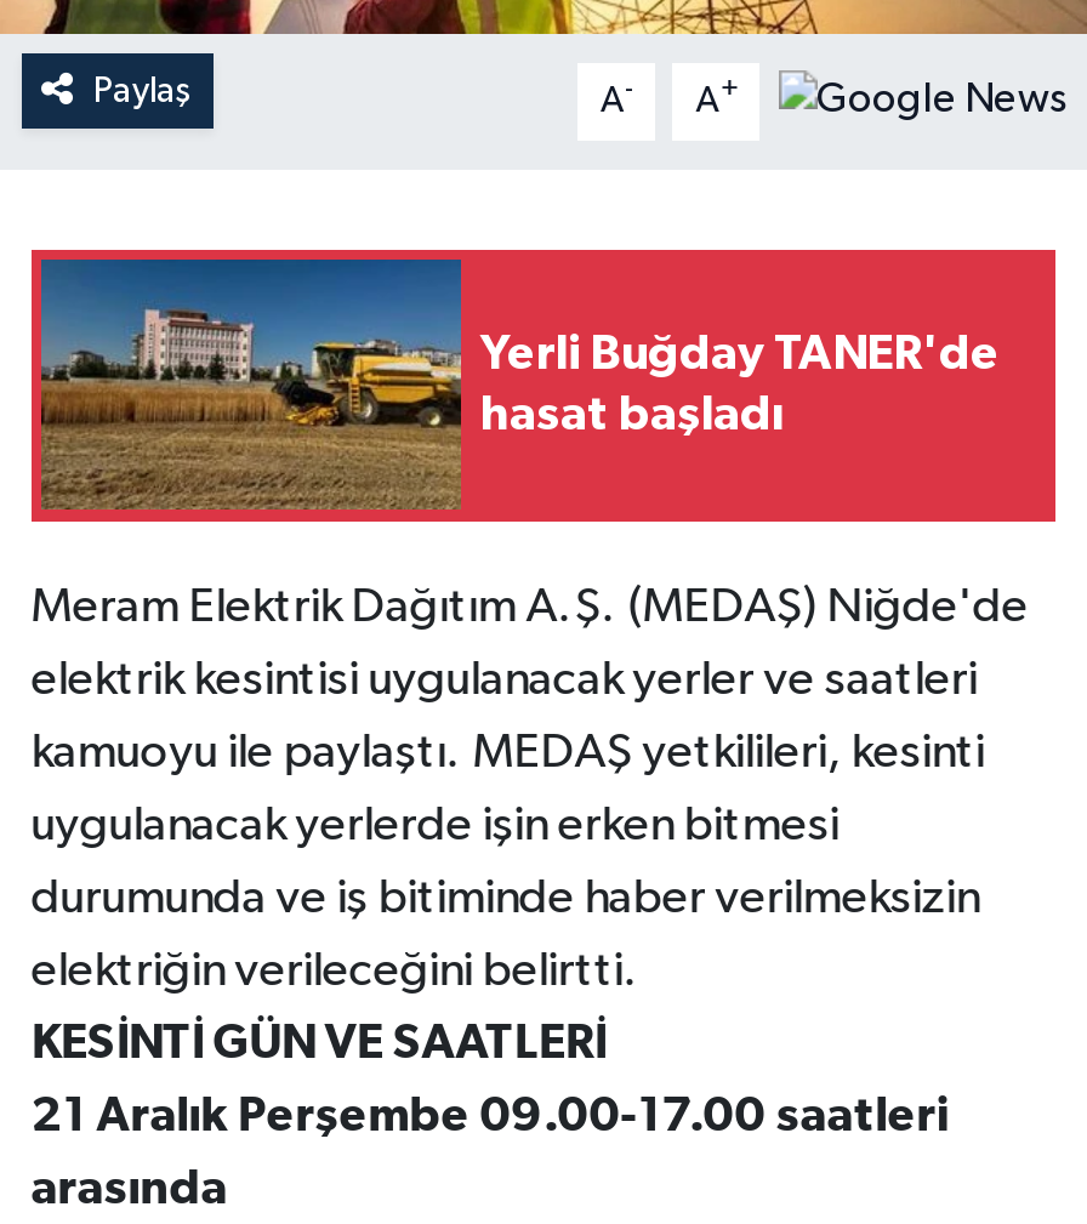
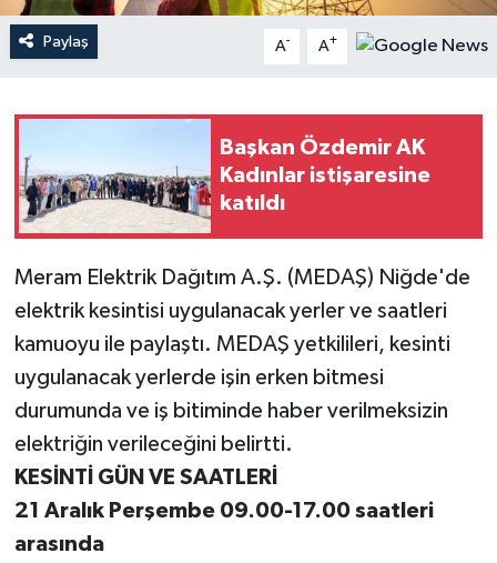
[39,257,1000,512] [image] | Yerli Buğday TANER'de | hasat başladı -> [18,118,430,234] [image] | Başkan Özdemir AK | Kadınlar istişaresine | katıldı

